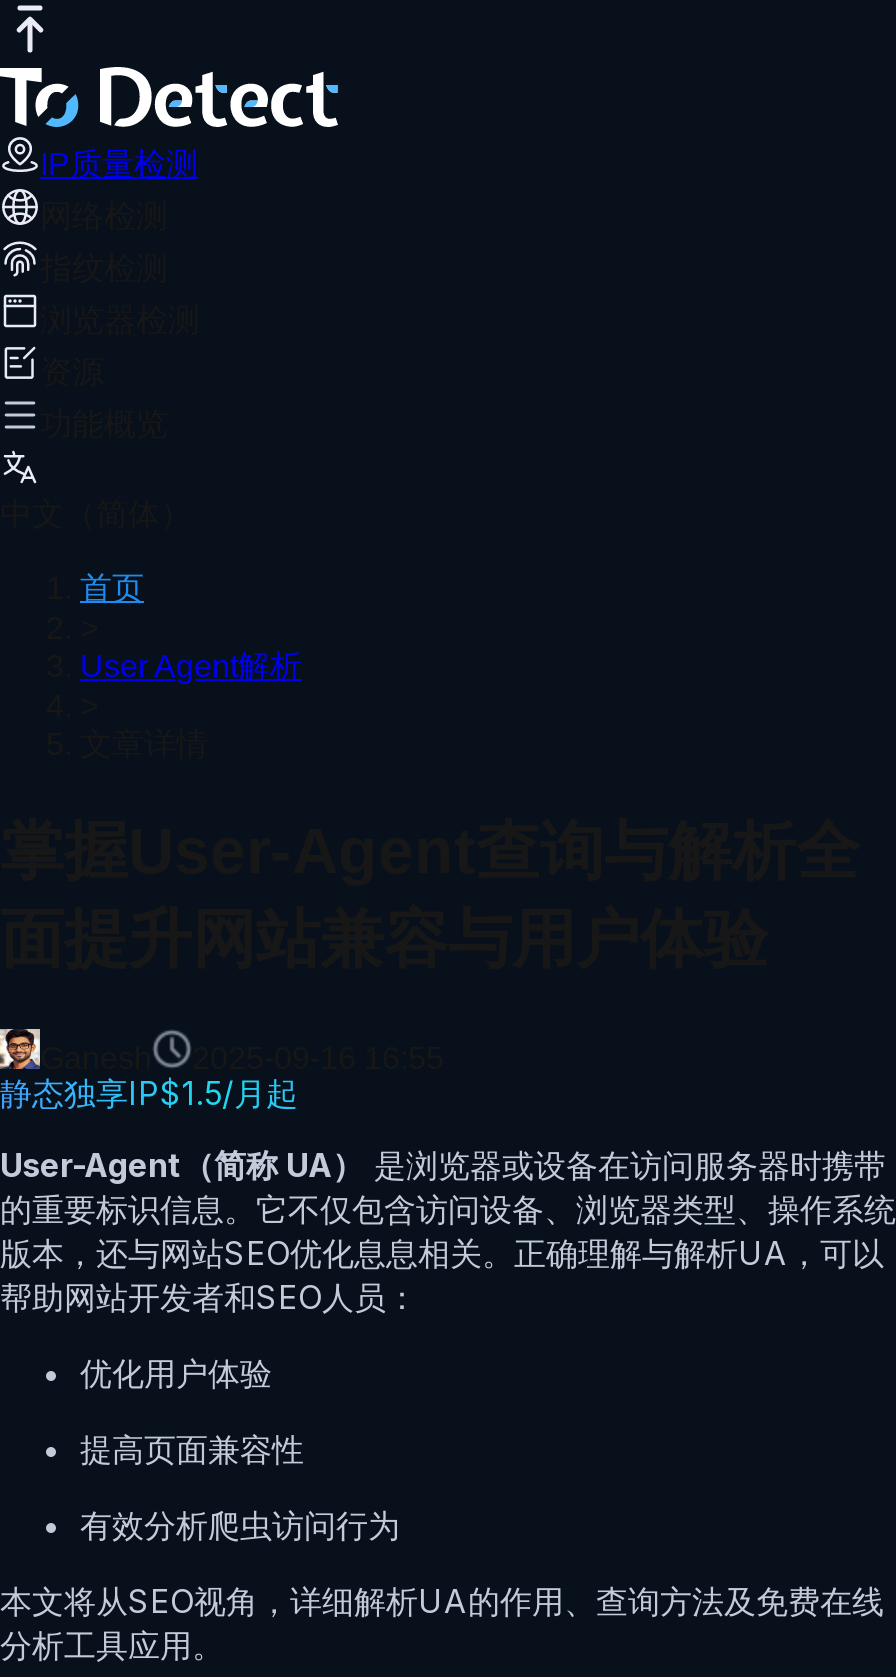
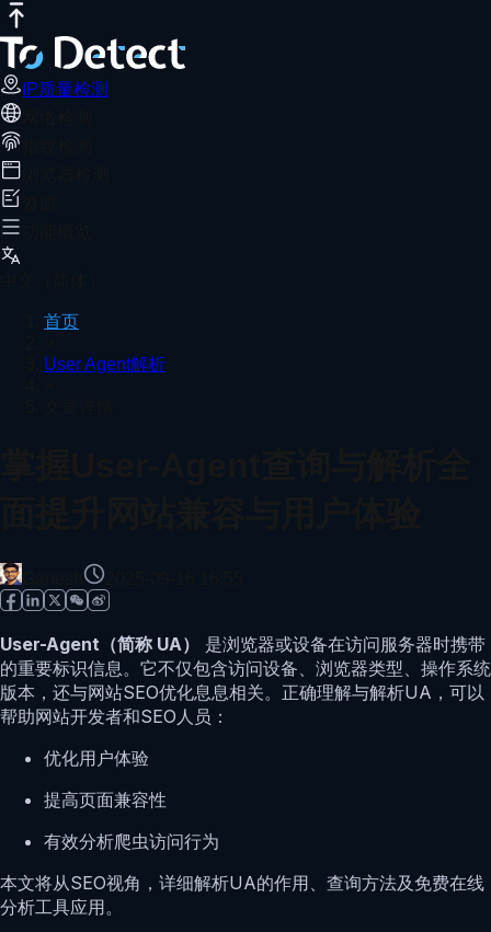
[0,1073,298,1113] 静态独享IP$1.5/月起 -> none

